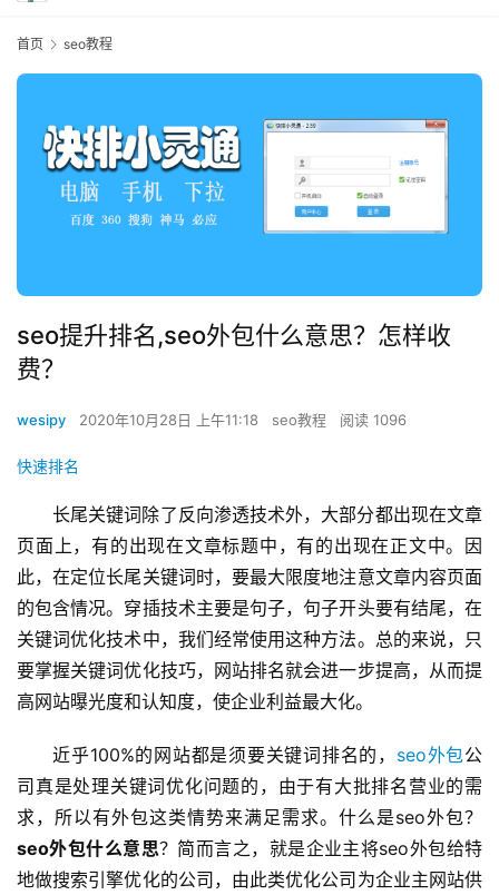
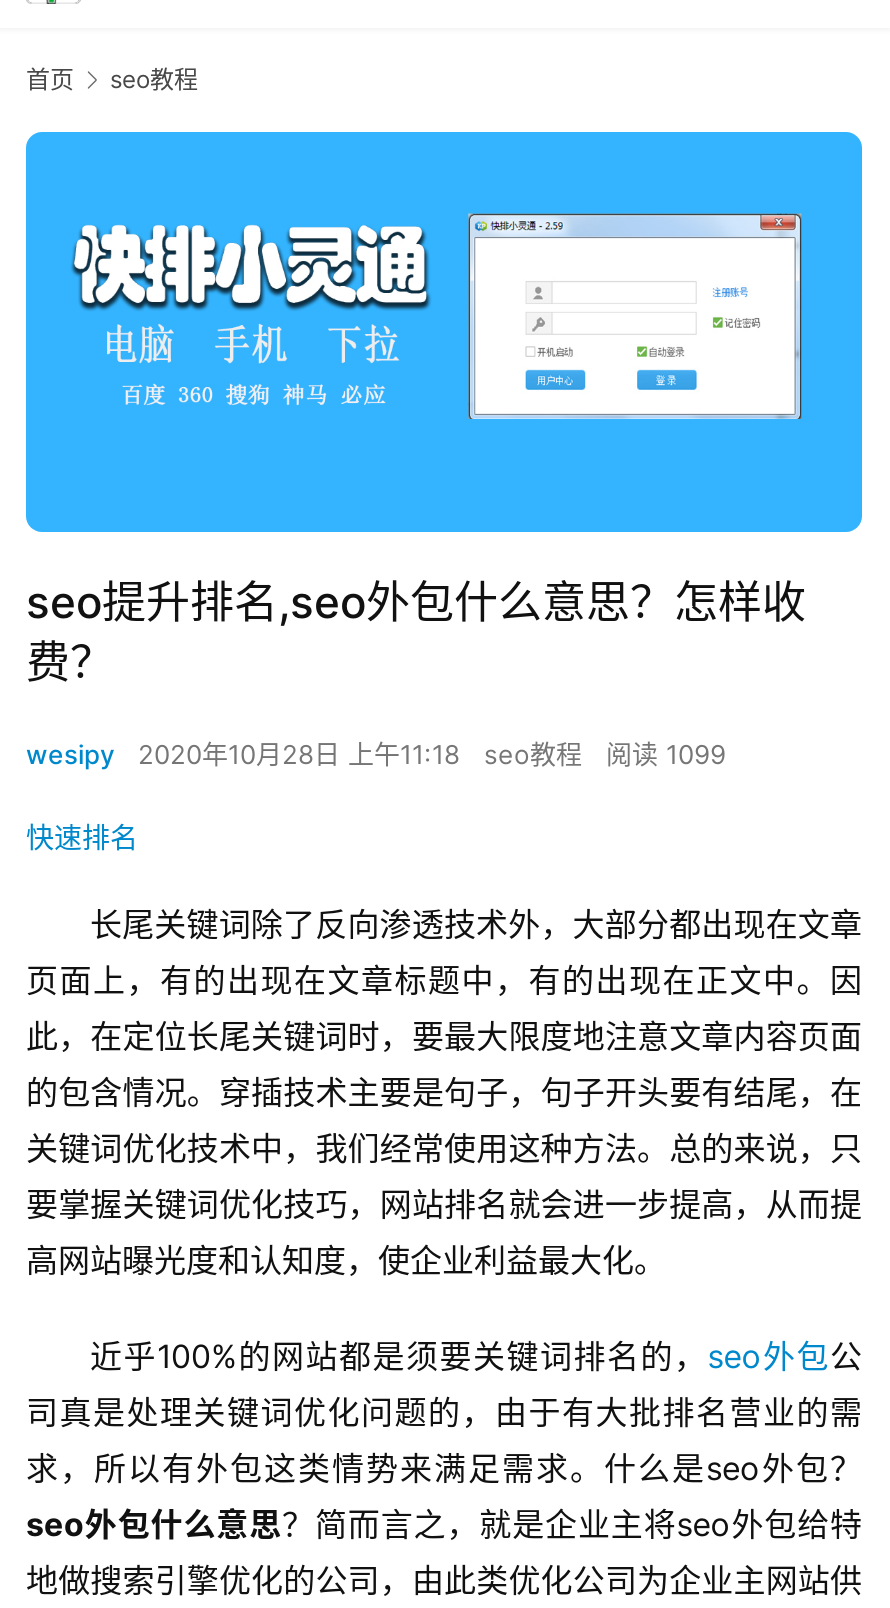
[17,411,407,429] wesipy 2020年10月28日 上午11:18 seo教程 阅读 1096 -> [26,738,726,770] wesipy 2020年10月28日 上午11:18 seo教程 阅读 1099

